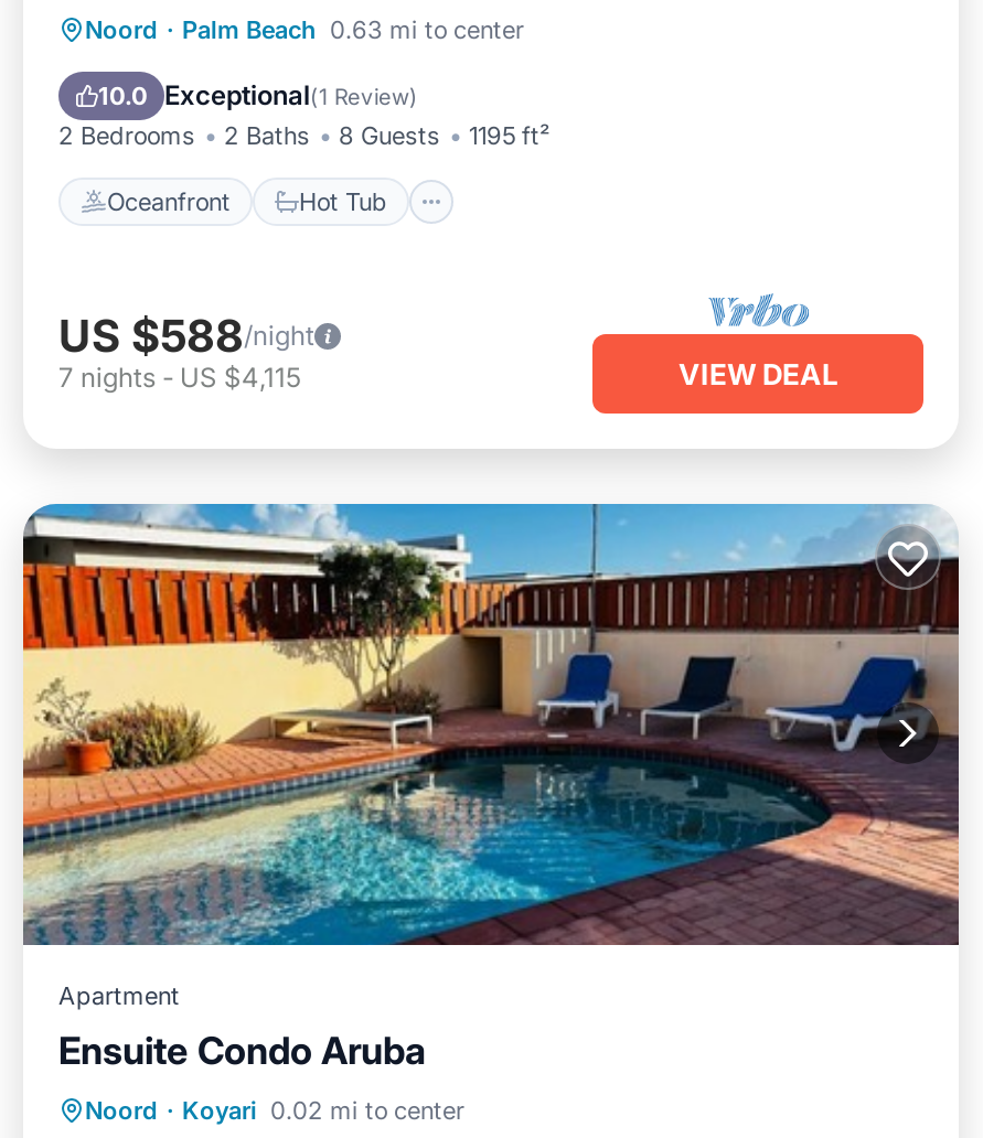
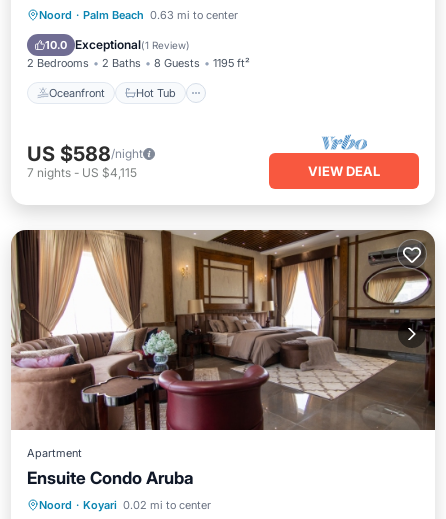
[21,502,961,947] [image] -> [11,229,436,431] [image]

